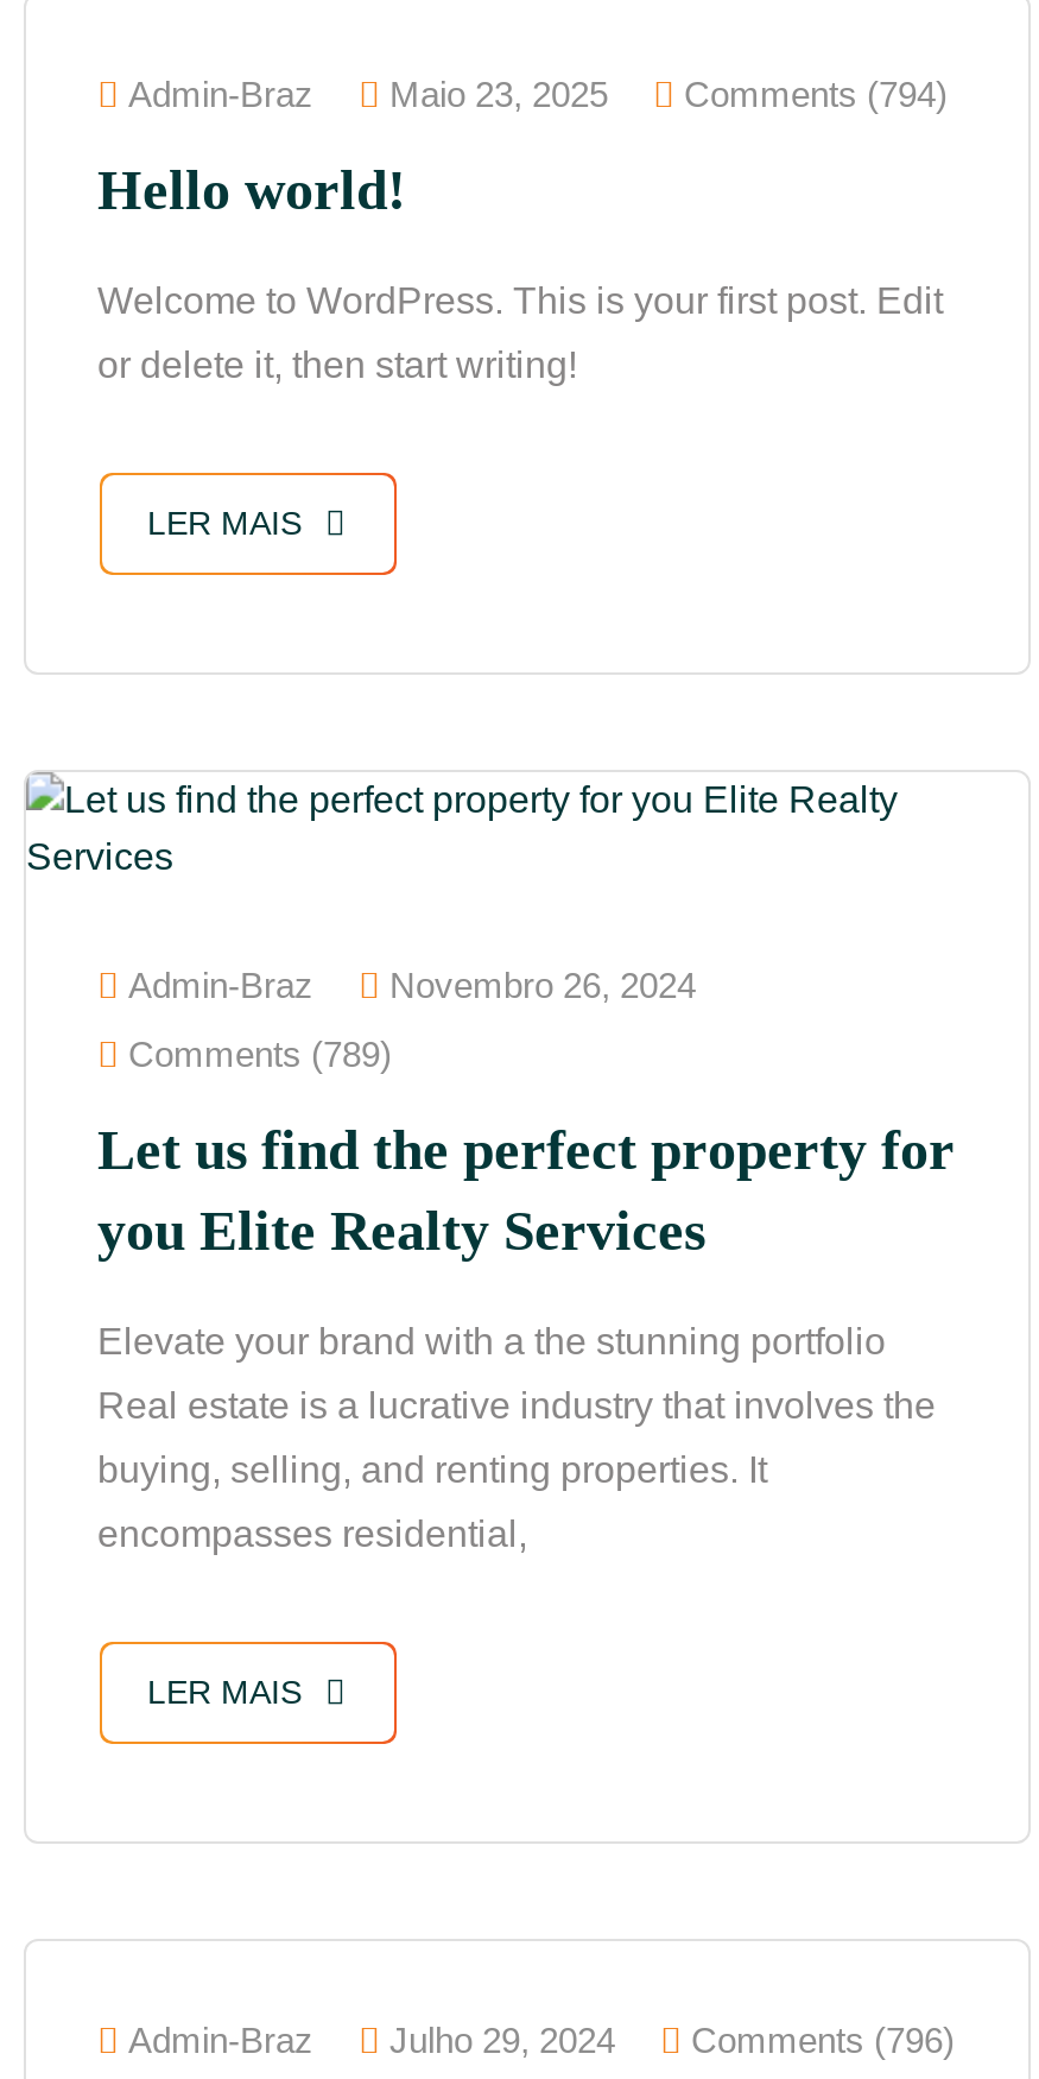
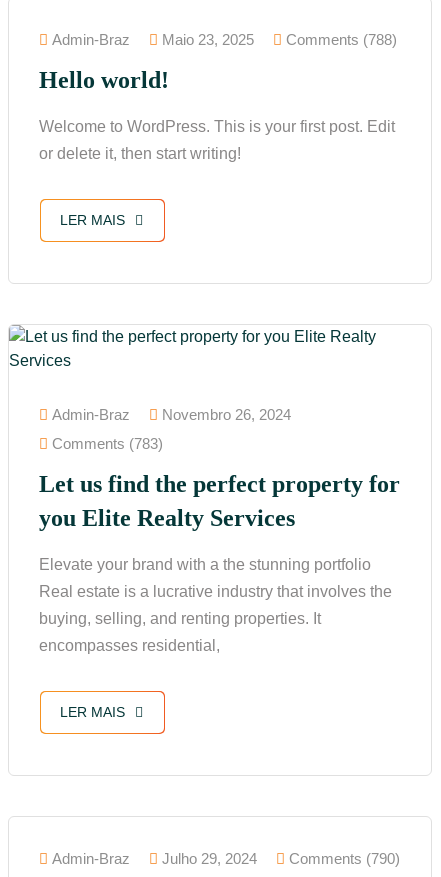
[128,74,948,114] Admin-Braz Maio 23, 2025 Comments (794) -> [52,31,397,48] Admin-Braz Maio 23, 2025 Comments (788)
[119,1034,392,1074] Comments (789) -> [48,435,163,452] Comments (783)
[128,2020,955,2060] Admin-Braz Julho 29, 2024 Comments (796) -> [52,850,400,867] Admin-Braz Julho 29, 2024 Comments (790)

